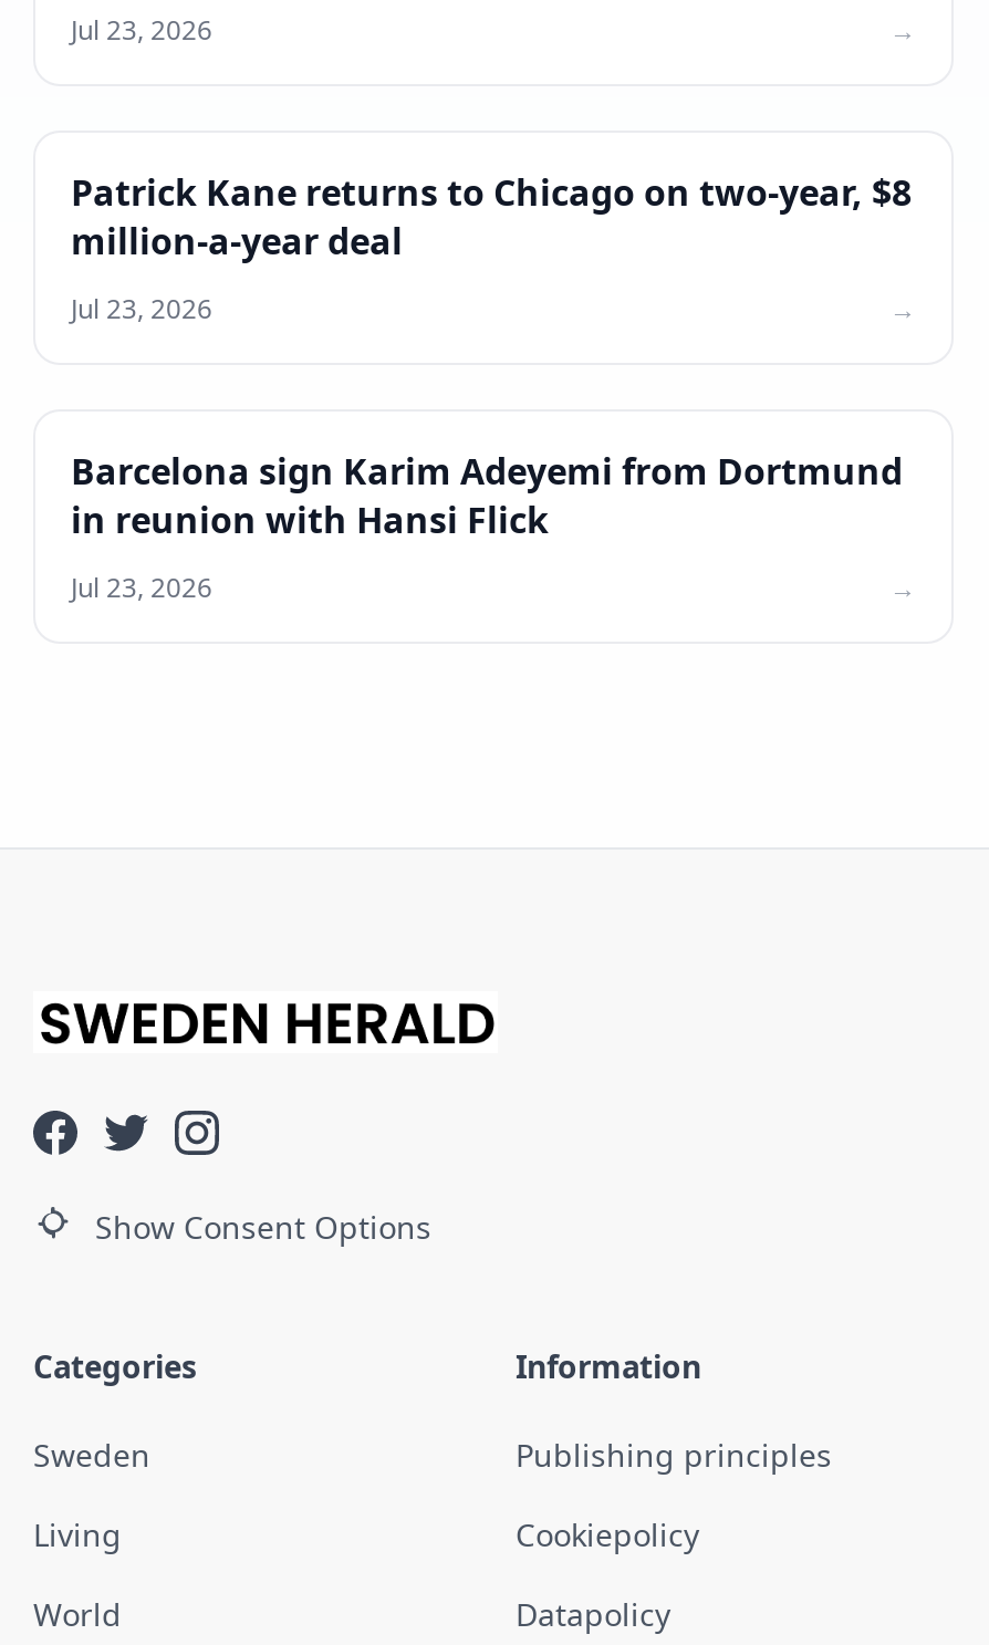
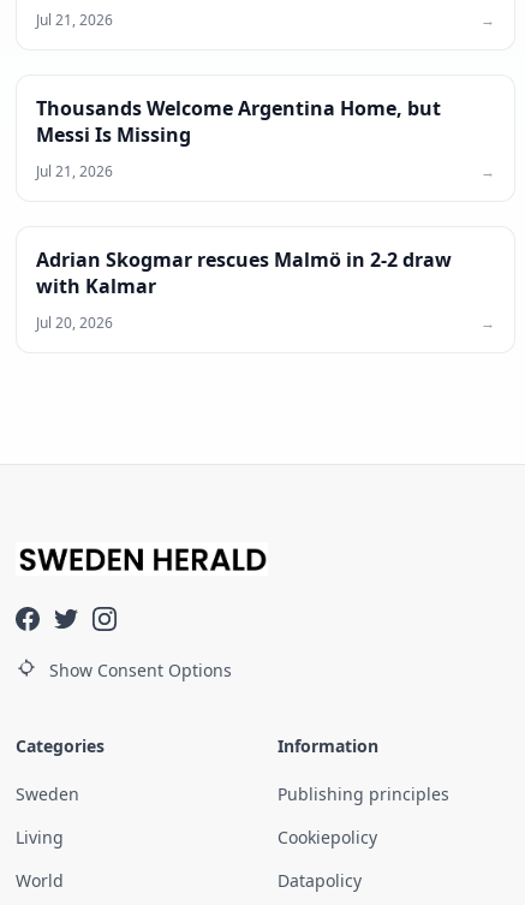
[71,11,212,49] Jul 23, 2026 -> [36,10,113,30] Jul 21, 2026
[71,168,912,266] Patrick Kane returns to Chicago on two-year, $8 | million-a-year deal -> [36,95,441,148] Thousands Welcome Argentina Home, but | Messi Is Missing
[71,290,212,327] Jul 23, 2026 -> [36,161,113,181] Jul 21, 2026
[71,447,903,544] Barcelona sign Karim Adeyemi from Dortmund | in reunion with Hansi Flick -> [36,246,452,299] Adrian Skogmar rescues Malmö in 2-2 draw | with Kalmar
[71,569,212,606] Jul 23, 2026 -> [36,312,113,333] Jul 20, 2026

